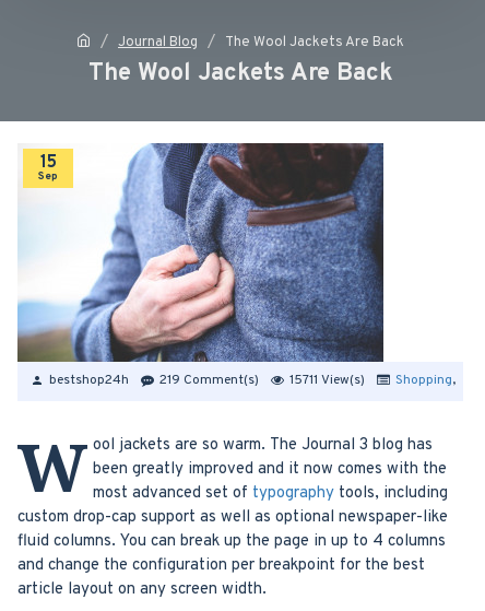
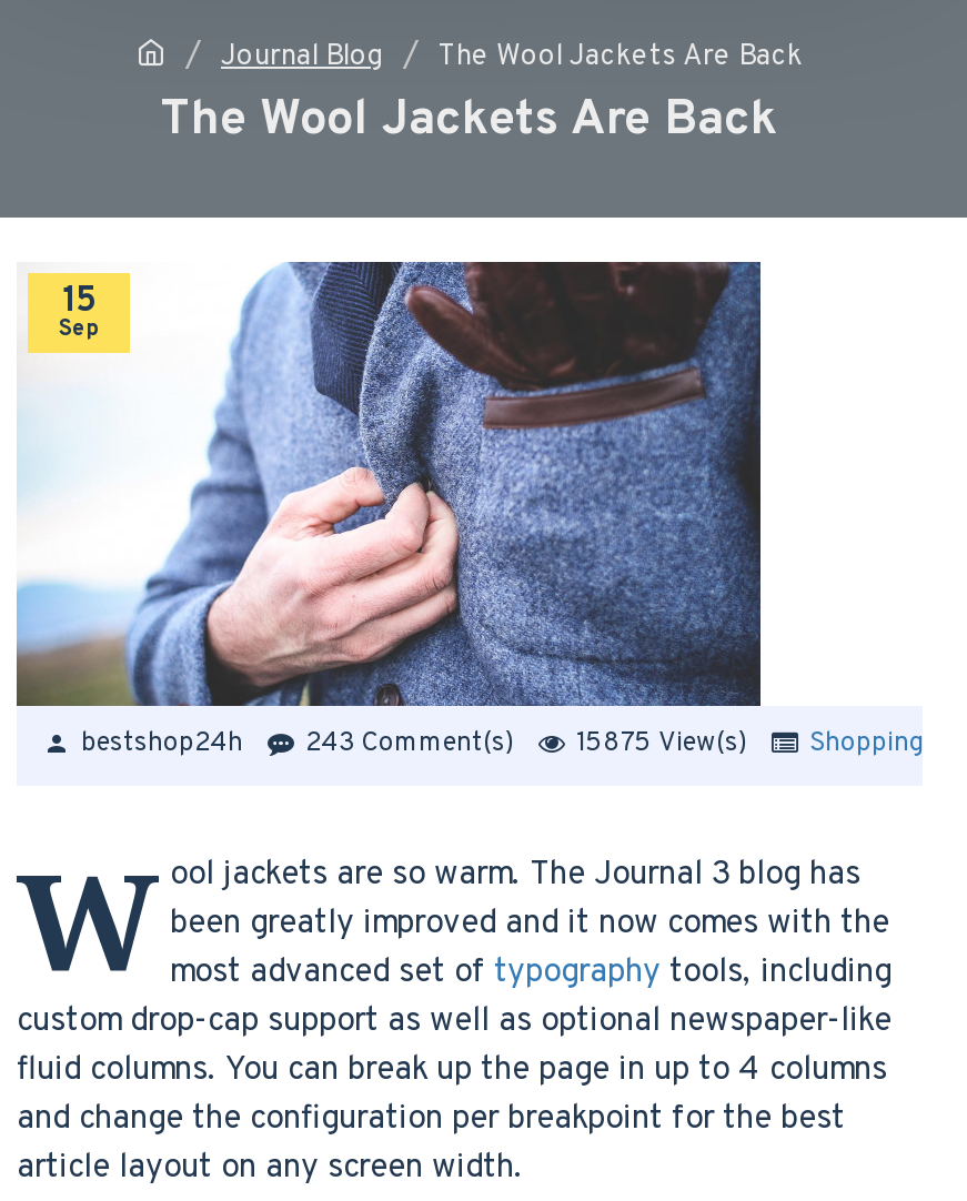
[159,372,259,389] 219 Comment(s) -> [305,726,514,761] 243 Comment(s)
[289,372,365,389] 15711 View(s) -> [576,726,747,761] 15875 View(s)

